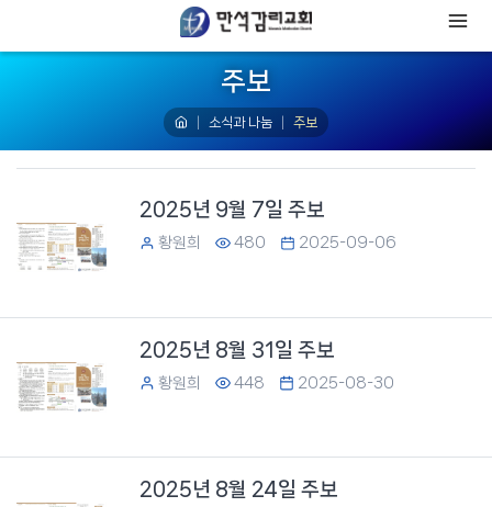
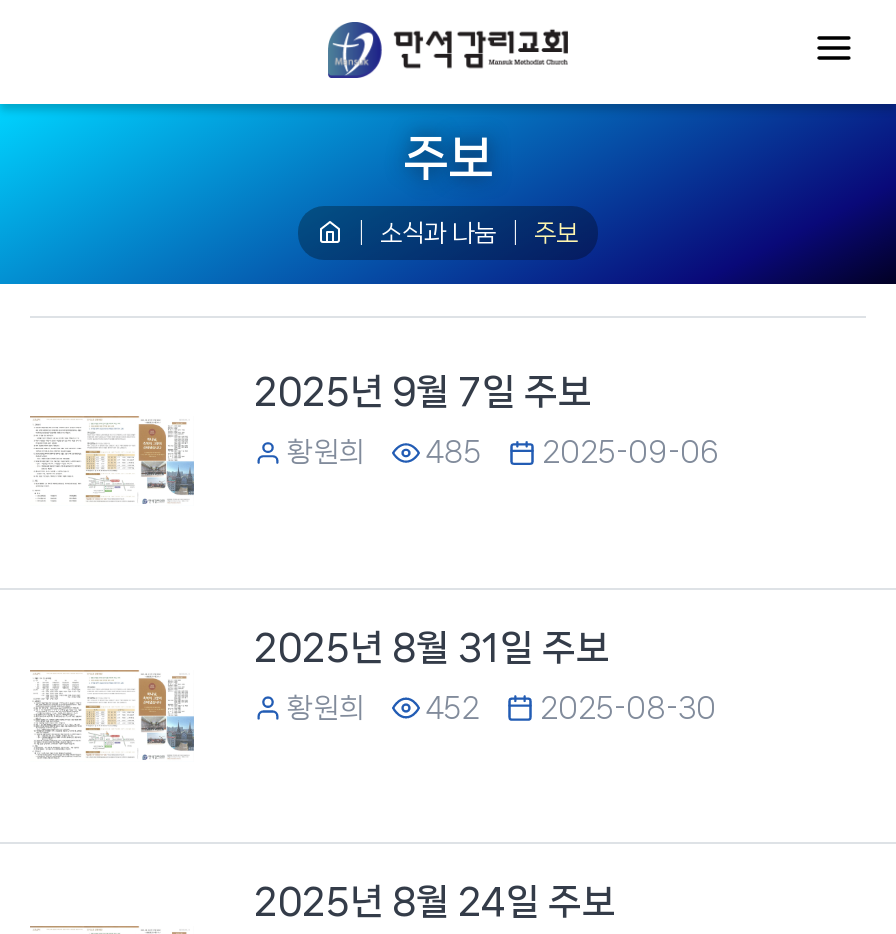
[154,234,396,250] 황원희 480 2025-09-06 -> [281,436,720,466] 황원희 485 2025-09-06
[154,374,394,390] 황원희 448 2025-08-30 -> [281,691,716,721] 황원희 452 2025-08-30

